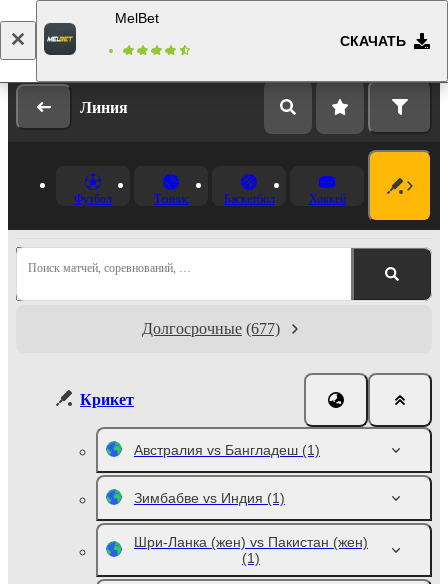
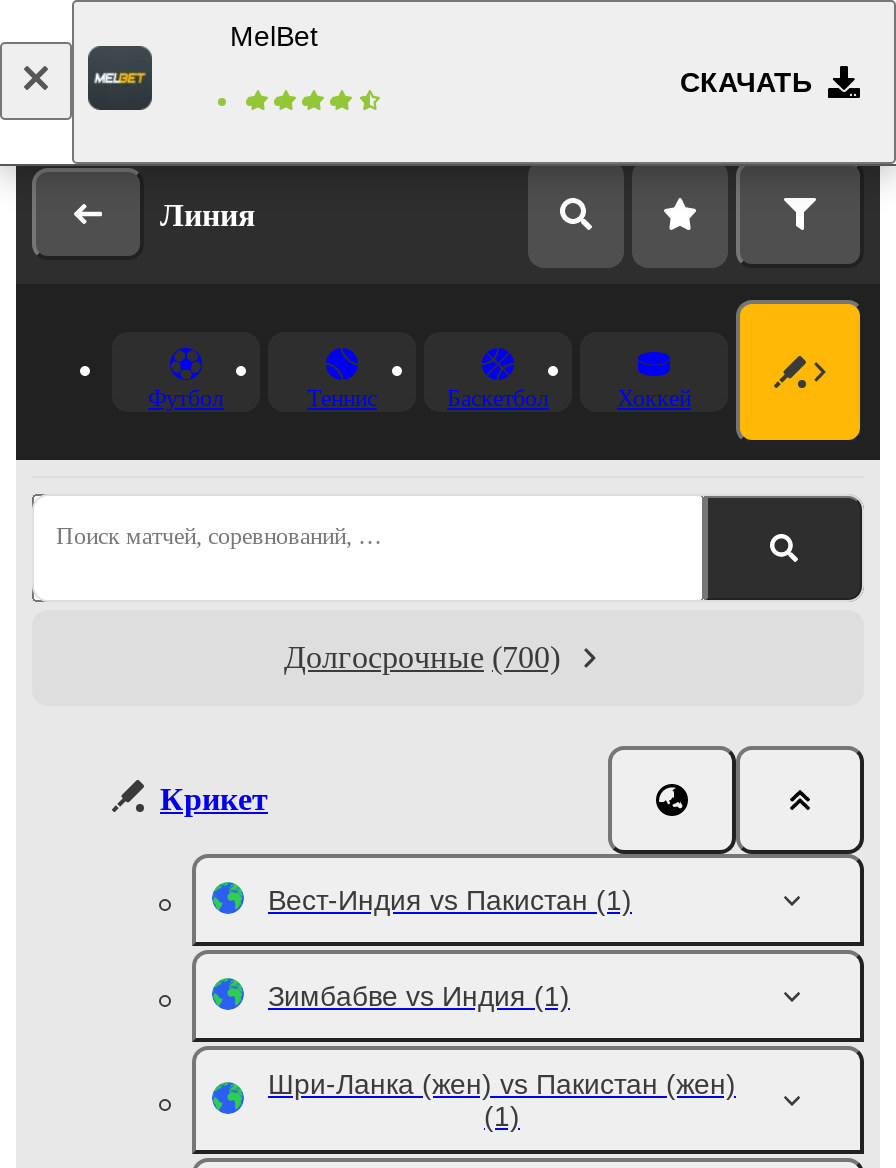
[142,320,280,337] Долгосрочные (677) -> [284,640,560,674] Долгосрочные (700)
[134,442,320,458] Австралия vs Бангладеш (1) -> [268,884,632,916] Вест-Индия vs Пакистан (1)

